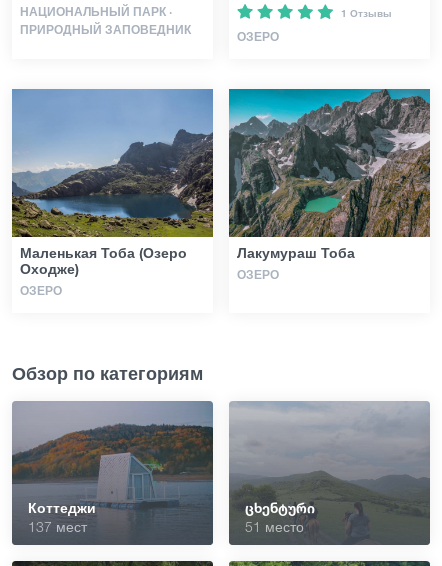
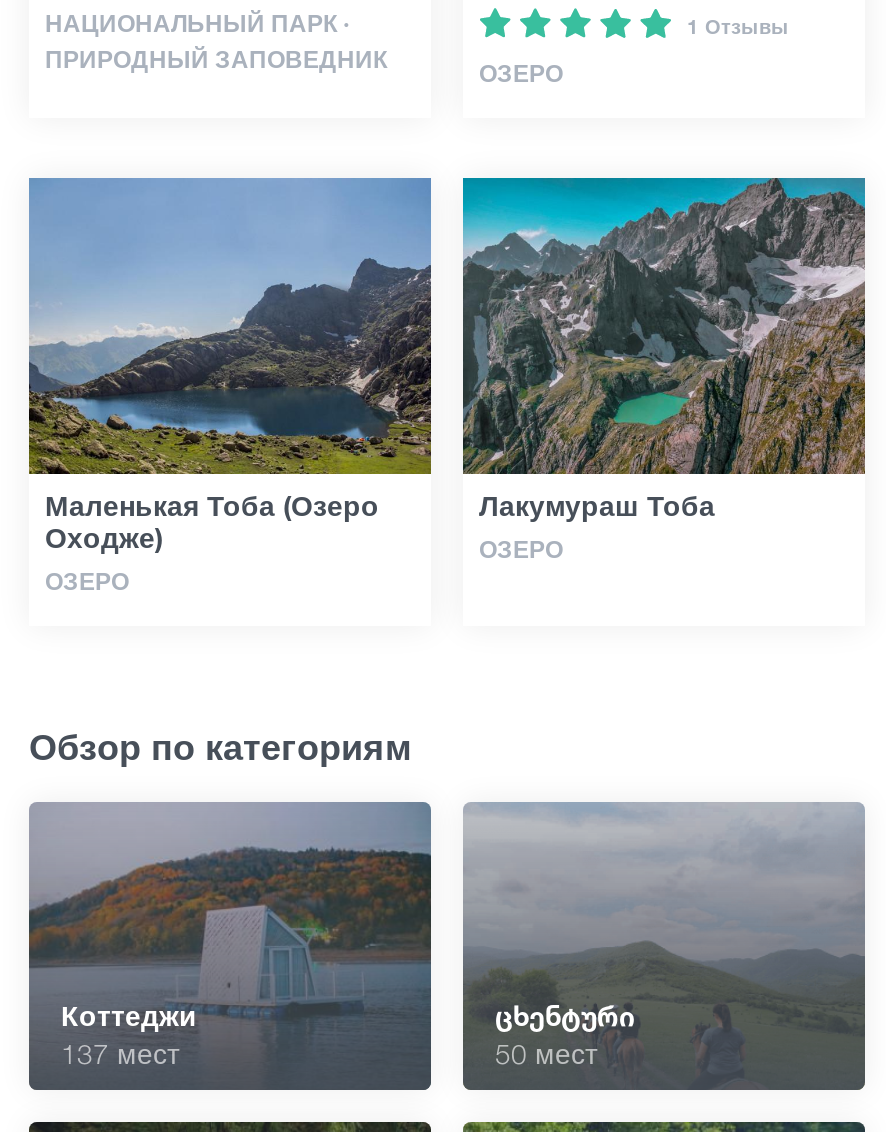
[245,518,304,535] 51 место -> [495,1036,597,1070] 50 мест

